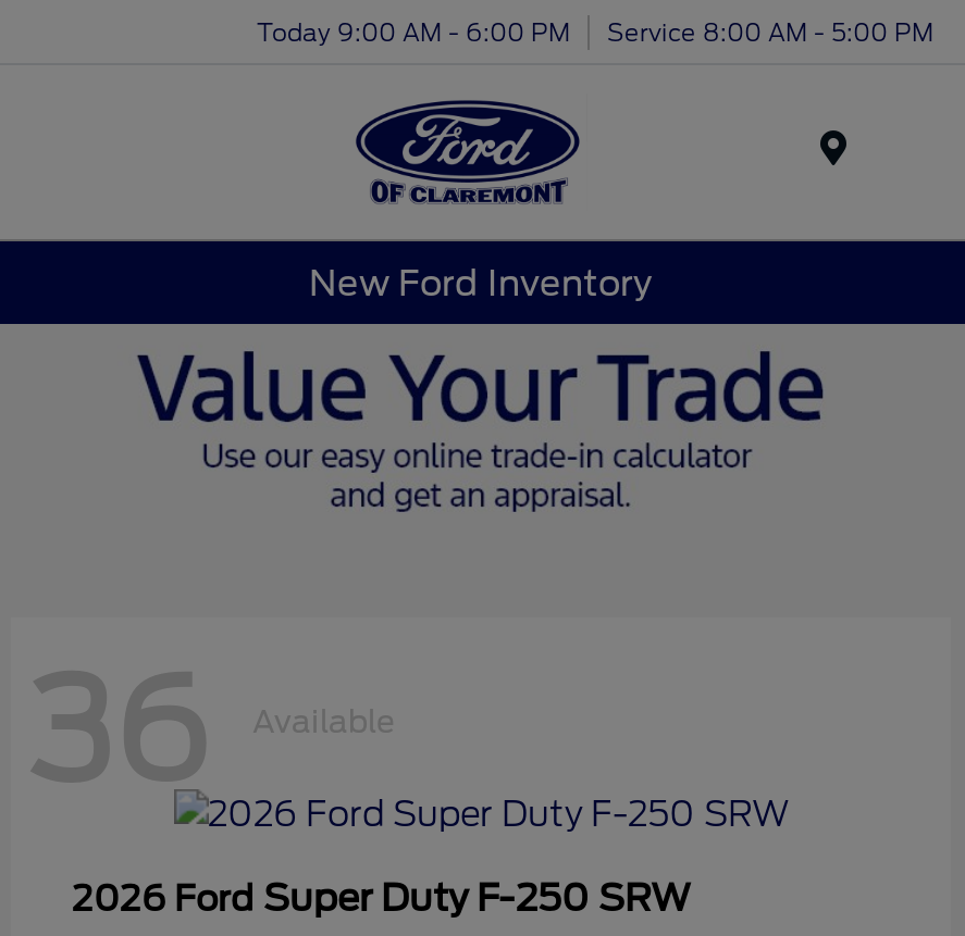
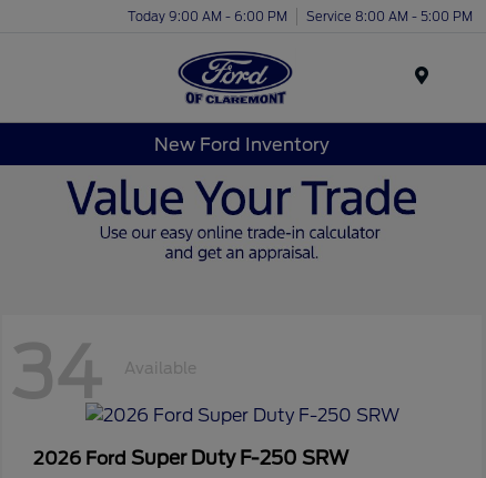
[28,648,209,814] 36 -> [11,331,102,415] 34

